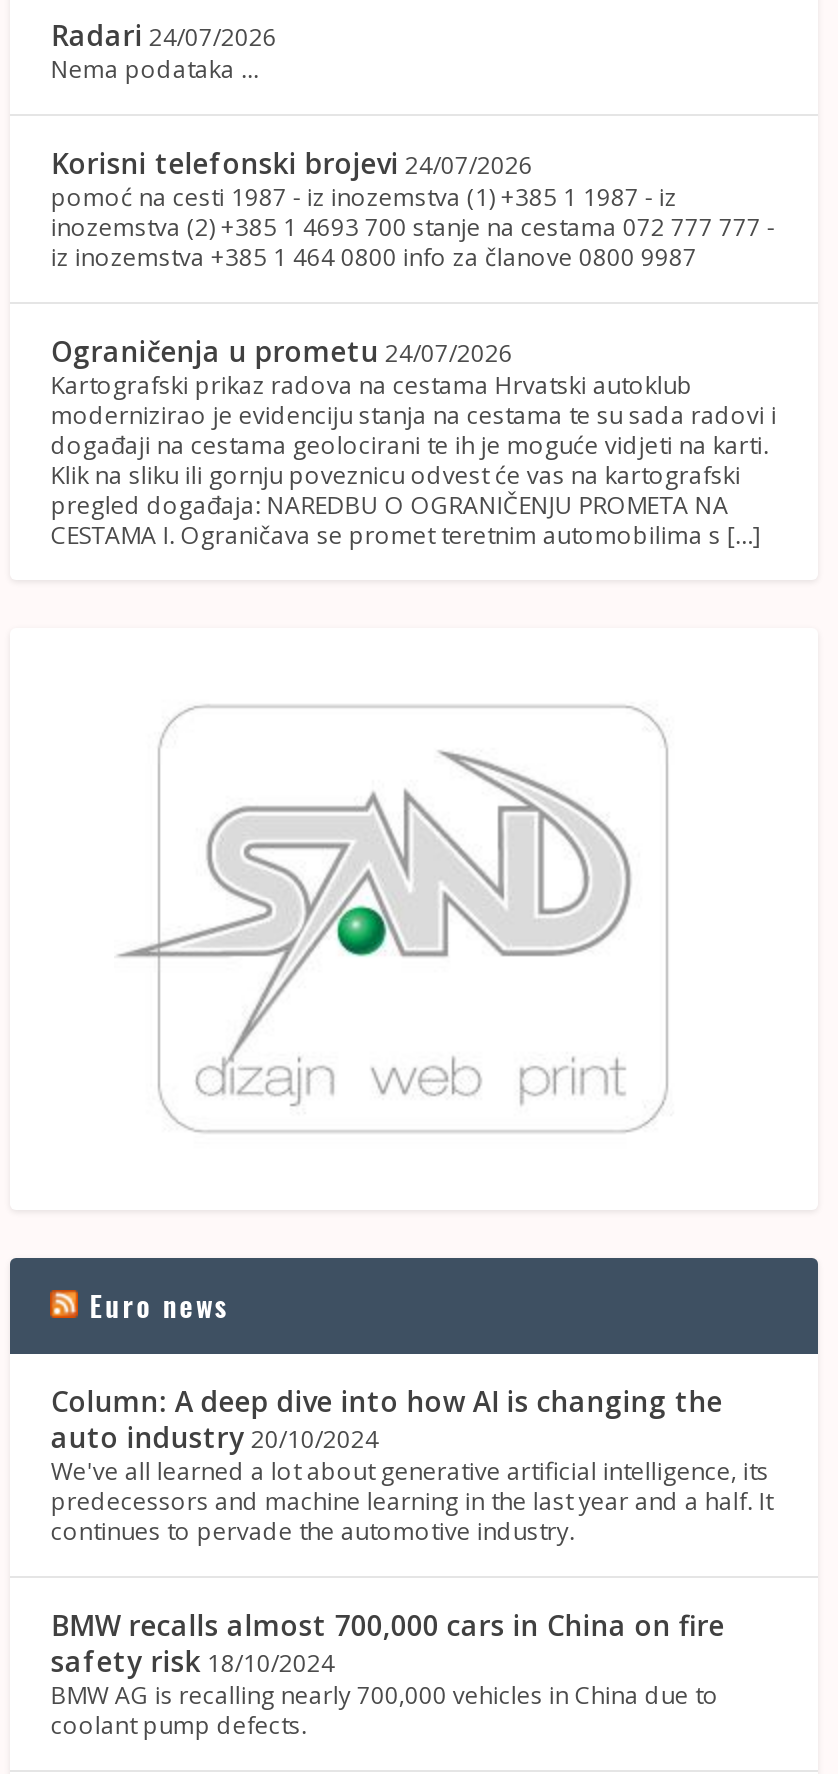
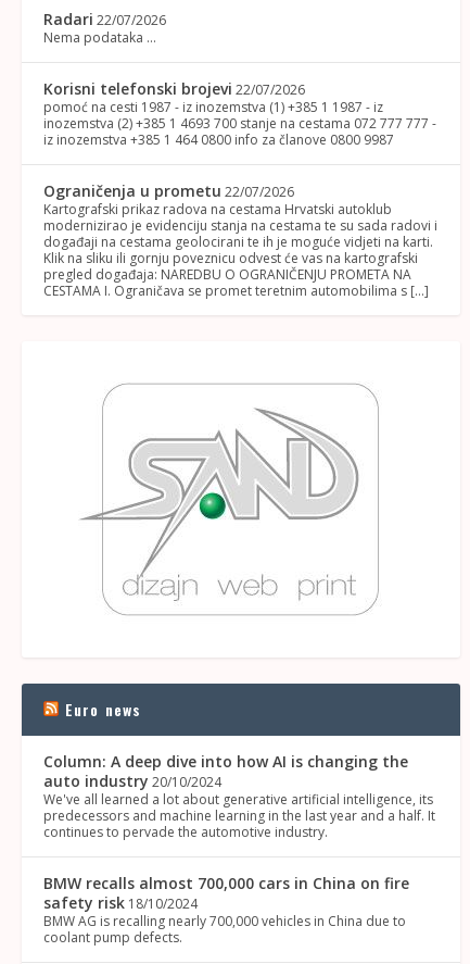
[51,16,277,54] Radari 24/07/2026 -> [44,9,167,29] Radari 22/07/2026
[51,144,533,182] Korisni telefonski brojevi 24/07/2026 -> [44,78,305,99] Korisni telefonski brojevi 22/07/2026
[51,332,513,370] Ograničenja u prometu 24/07/2026 -> [44,180,295,201] Ograničenja u prometu 22/07/2026

